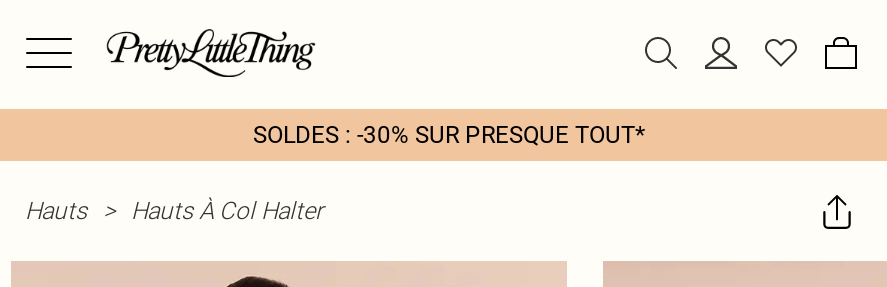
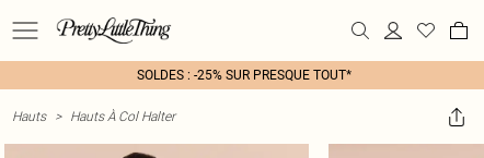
[253,121,645,149] SOLDES : -30% SUR PRESQUE TOUT* -> [137,68,352,83] SOLDES : -25% SUR PRESQUE TOUT*

